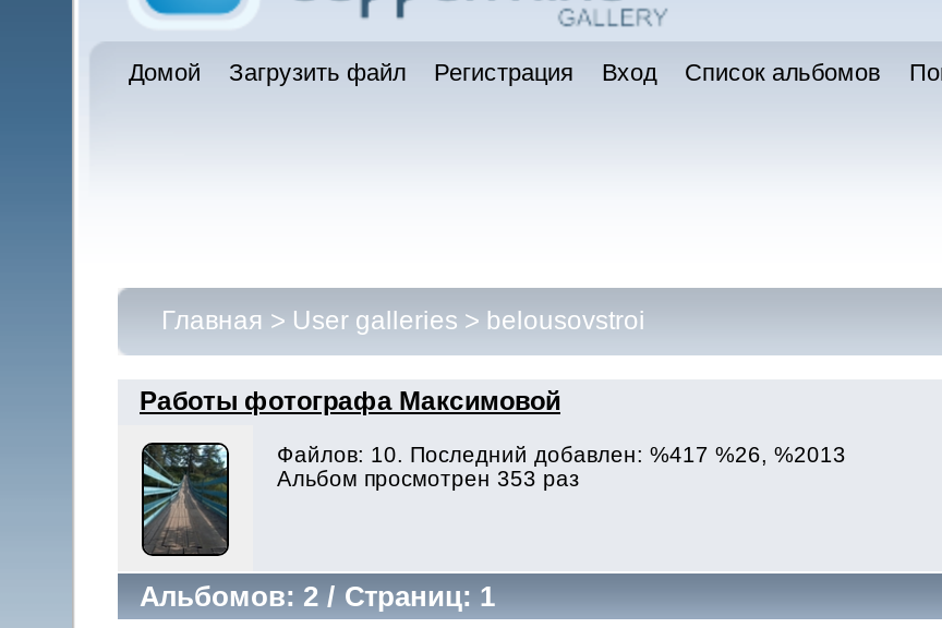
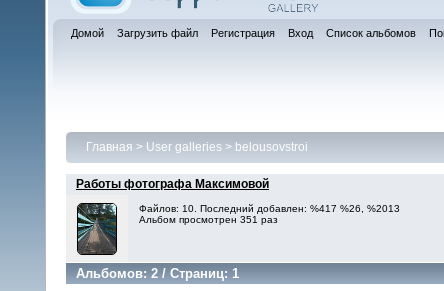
[277,467,580,491] Альбом просмотрен 353 раз -> [139,214,278,225] Альбом просмотрен 351 раз

